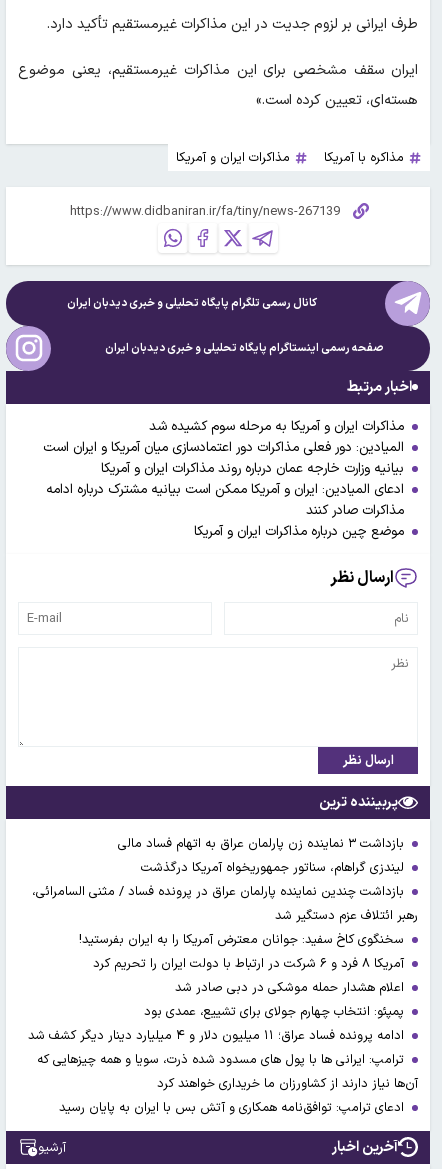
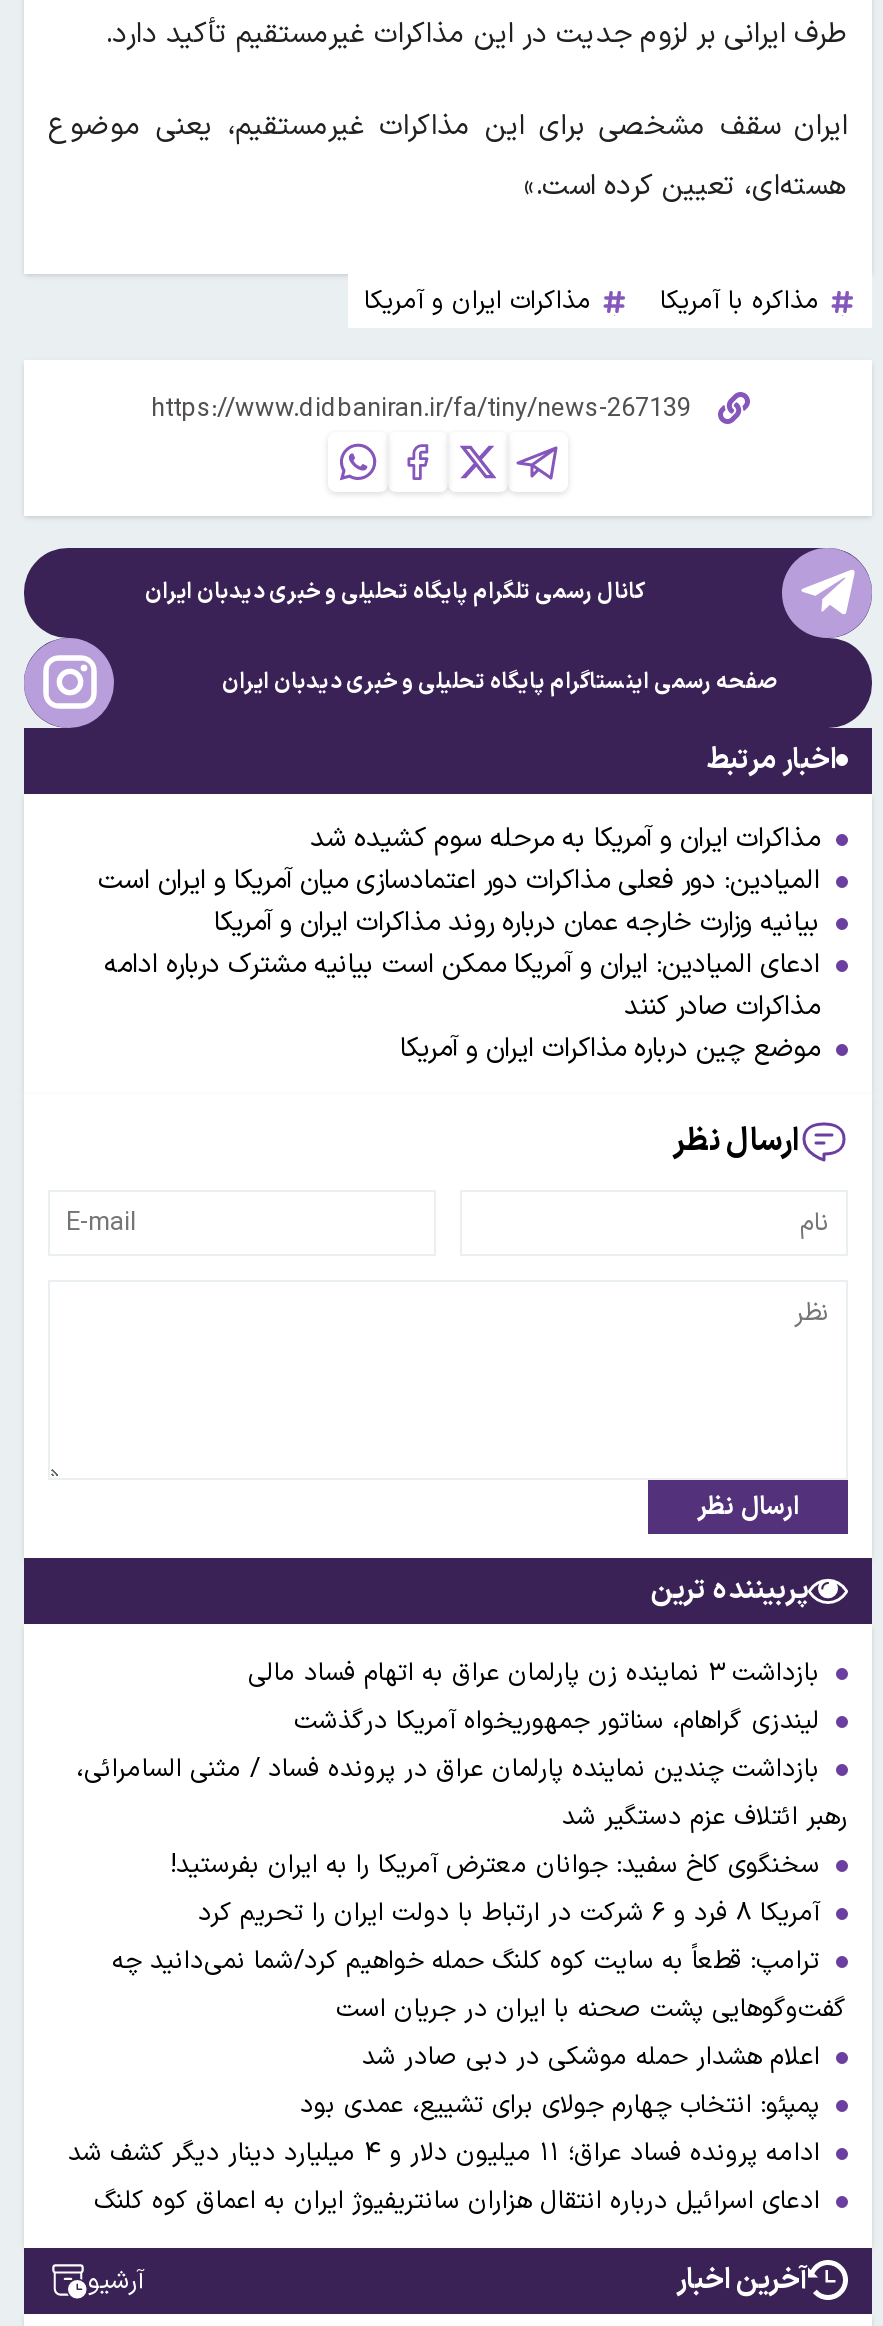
none -> [112,1941,848,2027] ترامپ: قطعاً به سایت کوه کلنگ حمله خواهیم کرد/شما نمی‌دانید چه | گفت‌وگوهایی پشت صحنه با ایران در جریان است
moved [144,978,408,1021] -> [300,2037,828,2123]: اعلام هشدار حمله موشکی در دبی صادر شد | پمپئو: انتخاب چهارم جولای برای تشییع، عمدی بود
[37,1050,418,1117] ترامپ: ایرانی ها با پول های مسدود شده ذرت، سویا و همه چیزهایی که | آن‌ها نیاز دارند از کشاورزان ما خریداری خواهند کرد | ادعای ترامپ: توافق‌نامه همکاری و آتش بس با ایران به پایان رسید -> [94,2181,828,2219] ادعای اسرائیل درباره انتقال هزاران سانتریفیوژ ایران به اعماق کوه کلنگ

